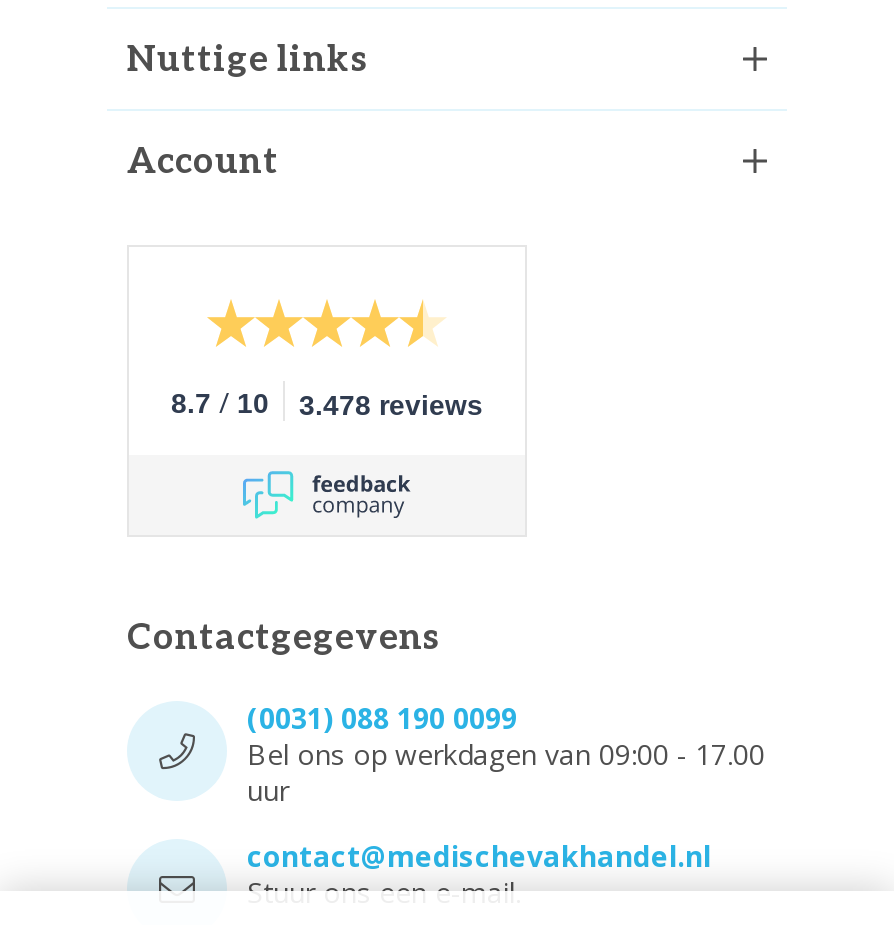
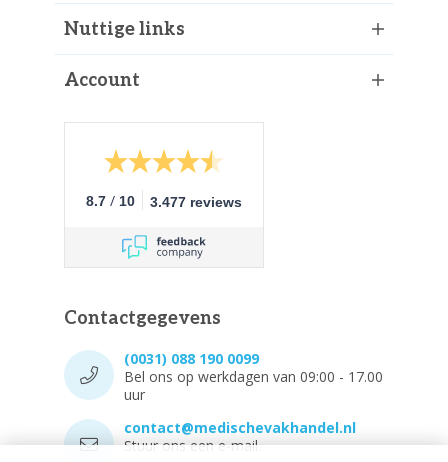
[171,383,483,421] 8.7 / 10 3.478 reviews -> [86,191,242,210] 8.7 / 10 3.477 reviews

